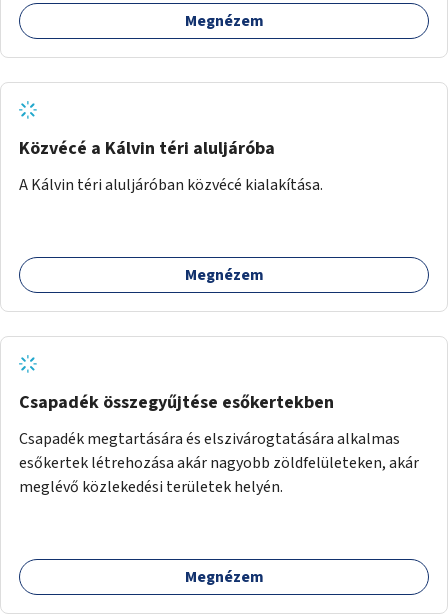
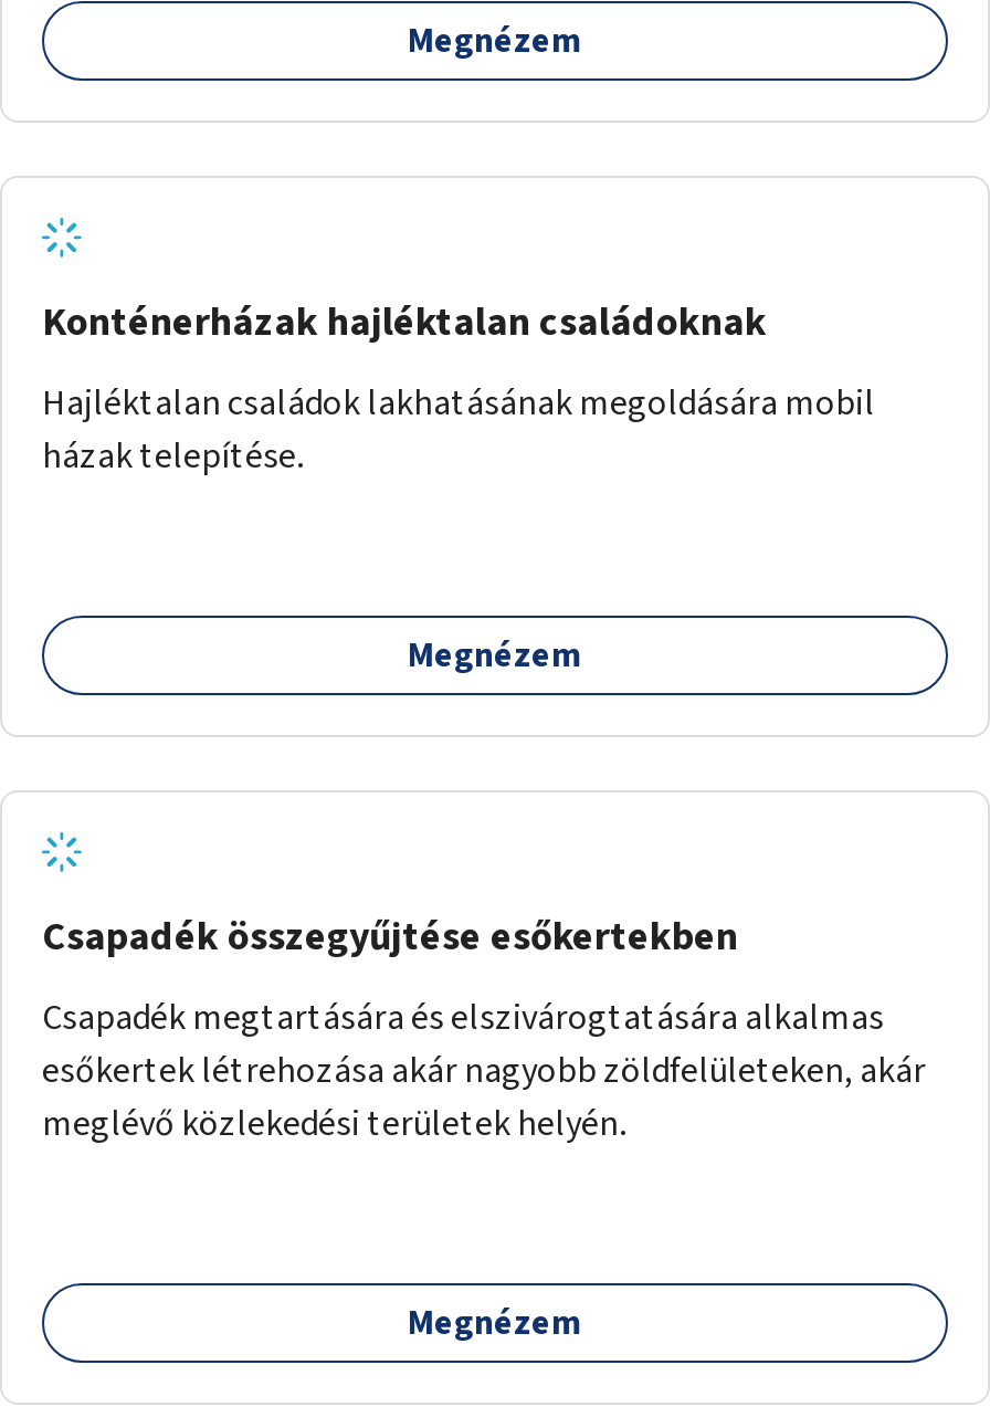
[19,136,275,161] Közvécé a Kálvin téri aluljáróba -> [42,295,767,350] Konténerházak hajléktalan családoknak
[19,174,323,196] A Kálvin téri aluljáróban közvécé kialakítása. -> [42,379,875,480] Hajléktalan családok lakhatásának megoldására mobil | házak telepítése.

